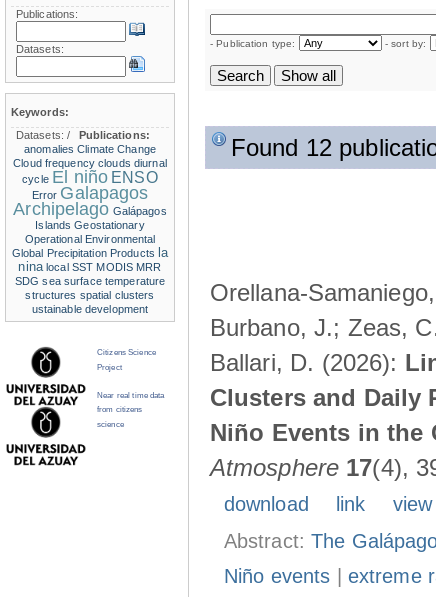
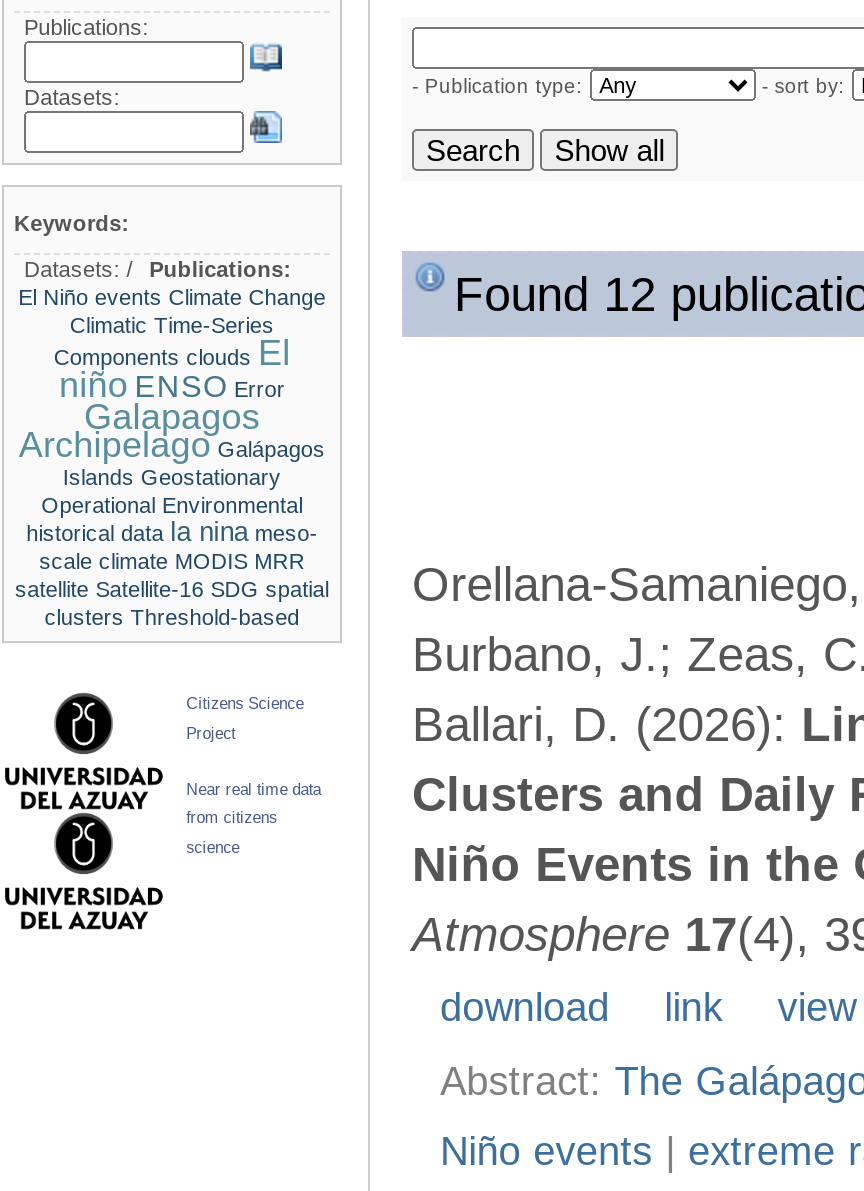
[13,143,167,203] anomalies Climate Change | Cloud frequency clouds diurnal | cycle El niño ENSO | Error Galapagos -> [18,285,326,437] El Niño events Climate Change | Climatic Time-Series | Components clouds El | niño ENSO Error | Galapagos
[12,245,168,315] Global Precipitation Products la | nina local SST MODIS MRR | SDG sea surface temperature | structures spatial clusters | ustainable development -> [15,517,329,629] historical data la nina meso- | scale climate MODIS MRR | satellite Satellite-16 SDG spatial | clusters Threshold-based

